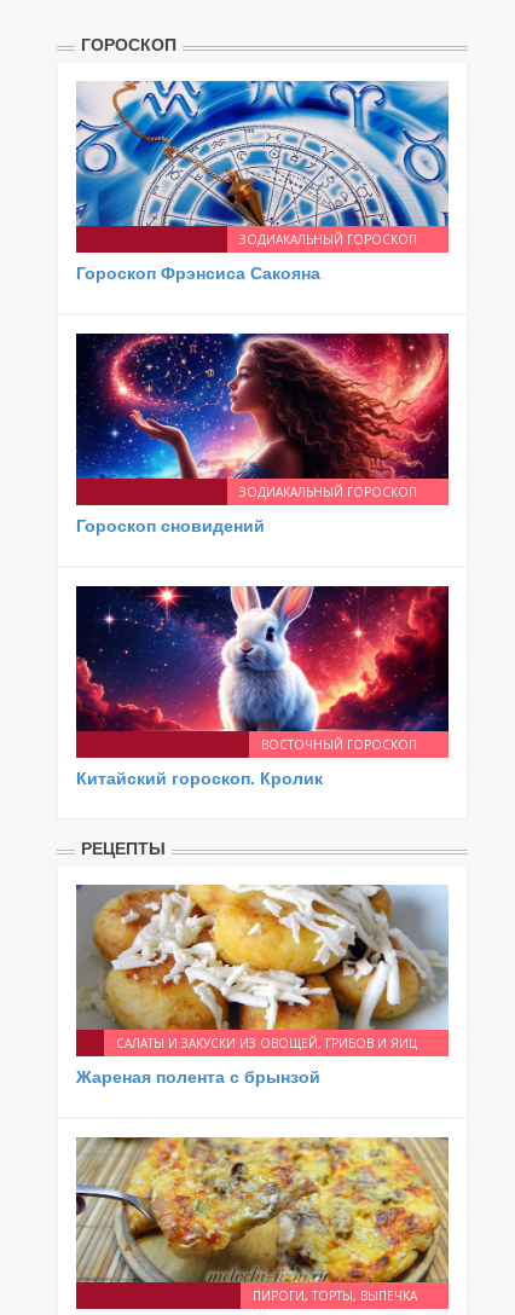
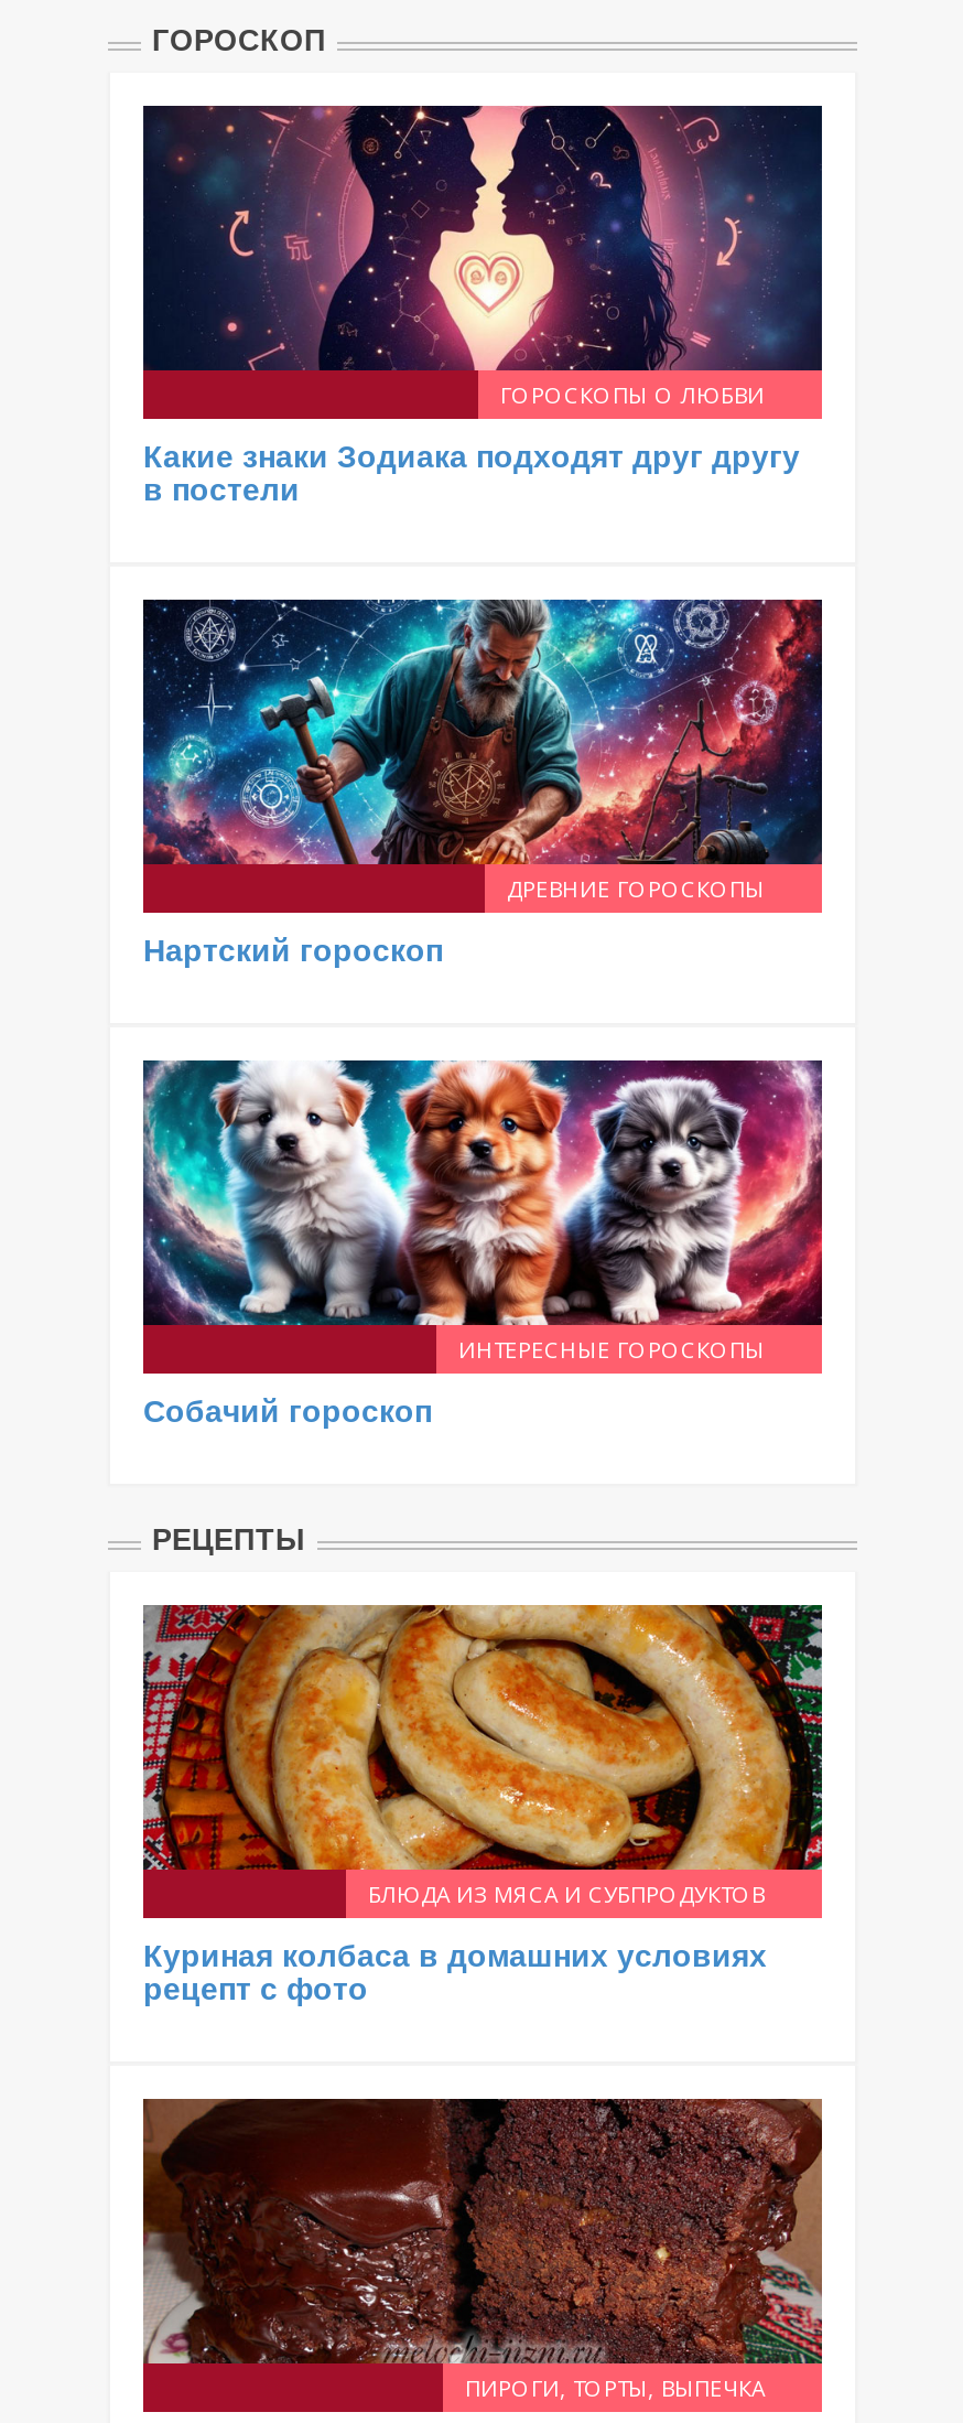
[75,80,450,248] [image] | ЗОДИАКАЛЬНЫЙ ГОРОСКОП -> [141,104,824,410] [image] | ГОРОСКОПЫ О ЛЮБВИ
[76,264,320,283] Гороскоп Фрэнсиса Сакояна -> [143,439,800,507] Какие знаки Зодиака подходят друг другу | в постели
[76,332,450,500] [image] | ЗОДИАКАЛЬНЫЙ ГОРОСКОП -> [141,597,824,904] [image] | ДРЕВНИЕ ГОРОСКОПЫ
[76,516,265,536] Гороскоп сновидений -> [143,933,443,968] Нартский гороскоп
[75,585,449,753] [image] | ВОСТОЧНЫЙ ГОРОСКОП -> [141,1058,824,1365] [image] | ИНТЕРЕСНЫЕ ГОРОСКОПЫ
[76,769,323,788] Китайский гороскоп. Кролик -> [143,1394,432,1429] Собачий гороскоп
[76,884,449,1052] [image] | САЛАТЫ И ЗАКУСКИ ИЗ ОВОЩЕЙ, ГРИБОВ И ЯИЦ -> [141,1603,824,1910] [image] | БЛЮДА ИЗ МЯСА И СУБПРОДУКТОВ
[76,1067,320,1087] Жареная полента с брынзой -> [143,1938,767,2007] Куриная колбаса в домашних условиях | рецепт с фото
[76,1136,449,1284] [image] -> [143,2097,824,2366] [image]

